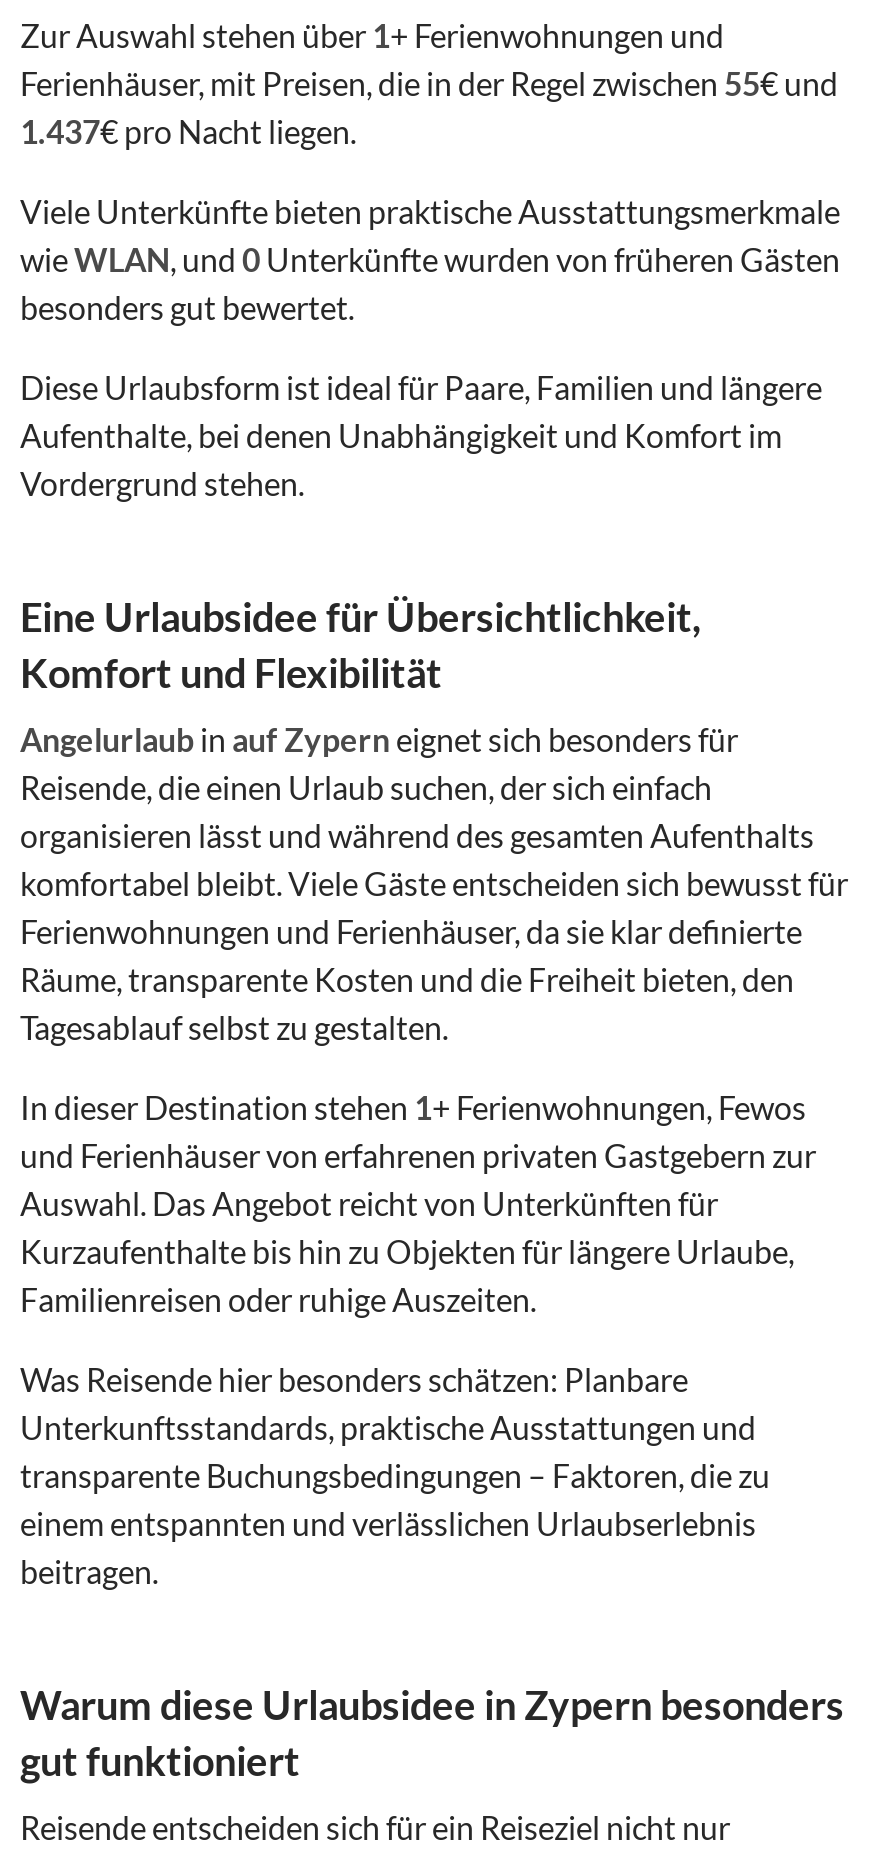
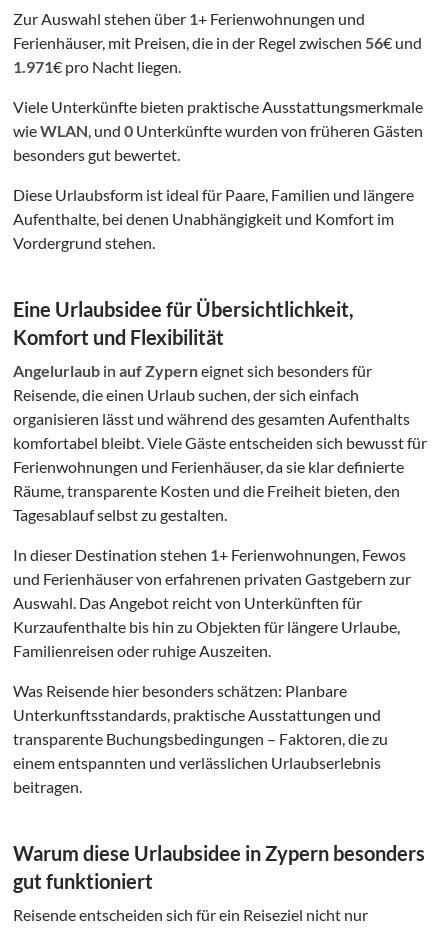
[20,65,838,103] Ferienhäuser, mit Preisen, die in der Regel zwischen 55€ und -> [13,33,422,52] Ferienhäuser, mit Preisen, die in der Regel zwischen 56€ und
[20,113,356,151] 1.437€ pro Nacht liegen. -> [13,57,181,76] 1.971€ pro Nacht liegen.

